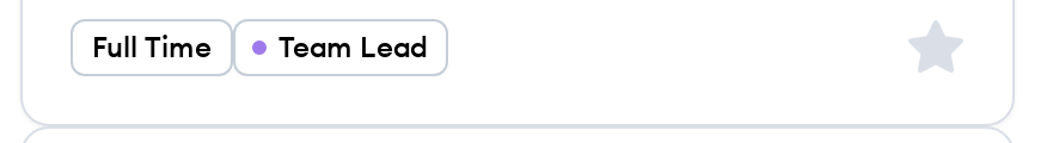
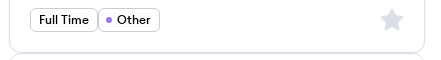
[278,29,427,64] Team Lead -> [117,12,151,27] Other

